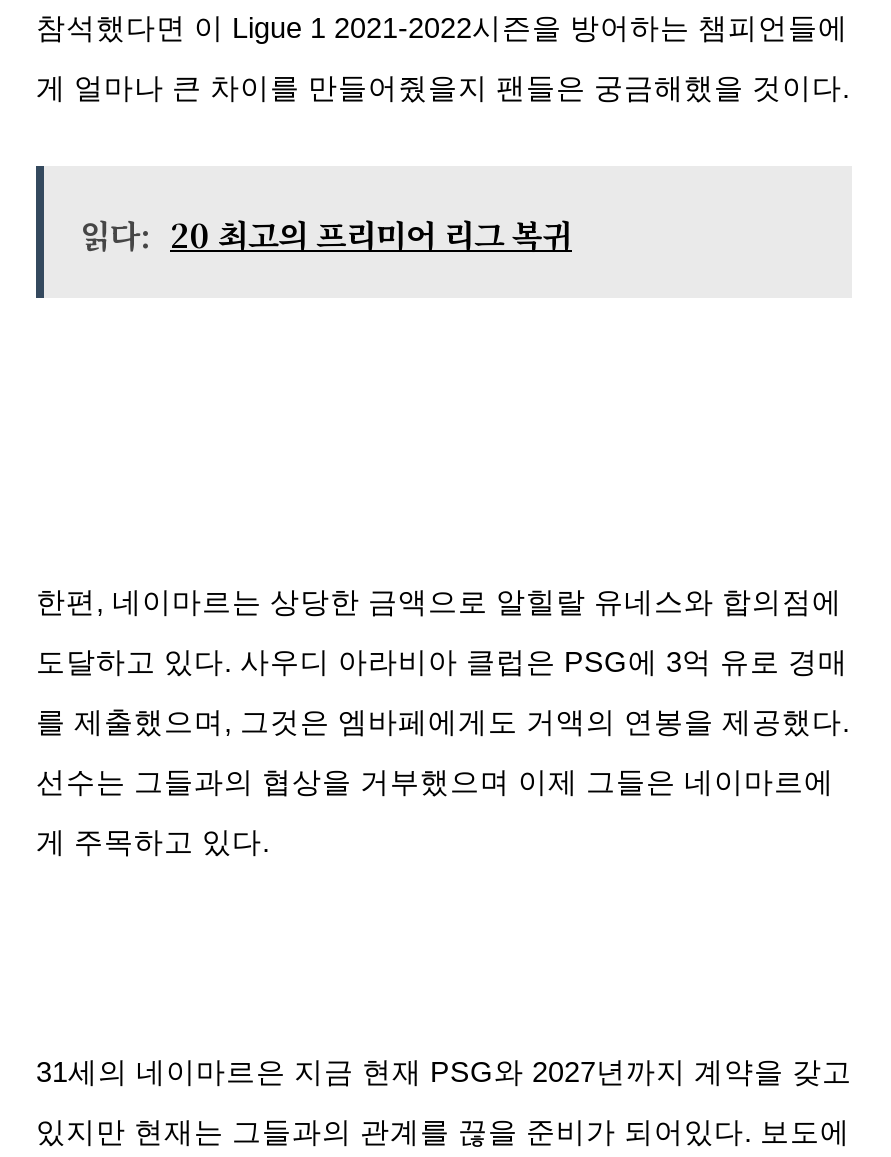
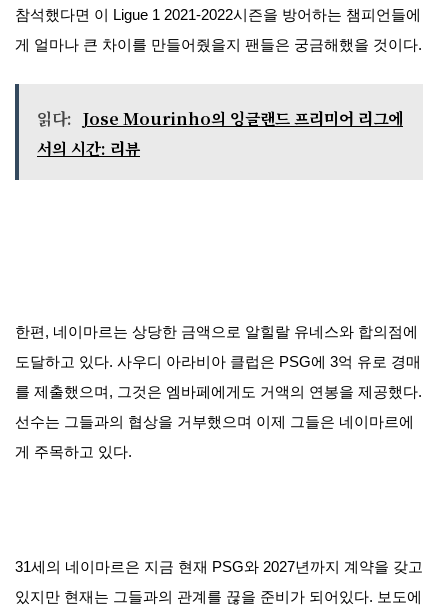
[80,213,572,259] 읽다: 20 최고의 프리미어 리그 복귀 -> [37,107,403,160] 읽다: Jose Mourinho의 잉글랜드 프리미어 리그에 | 서의 시간: 리뷰

